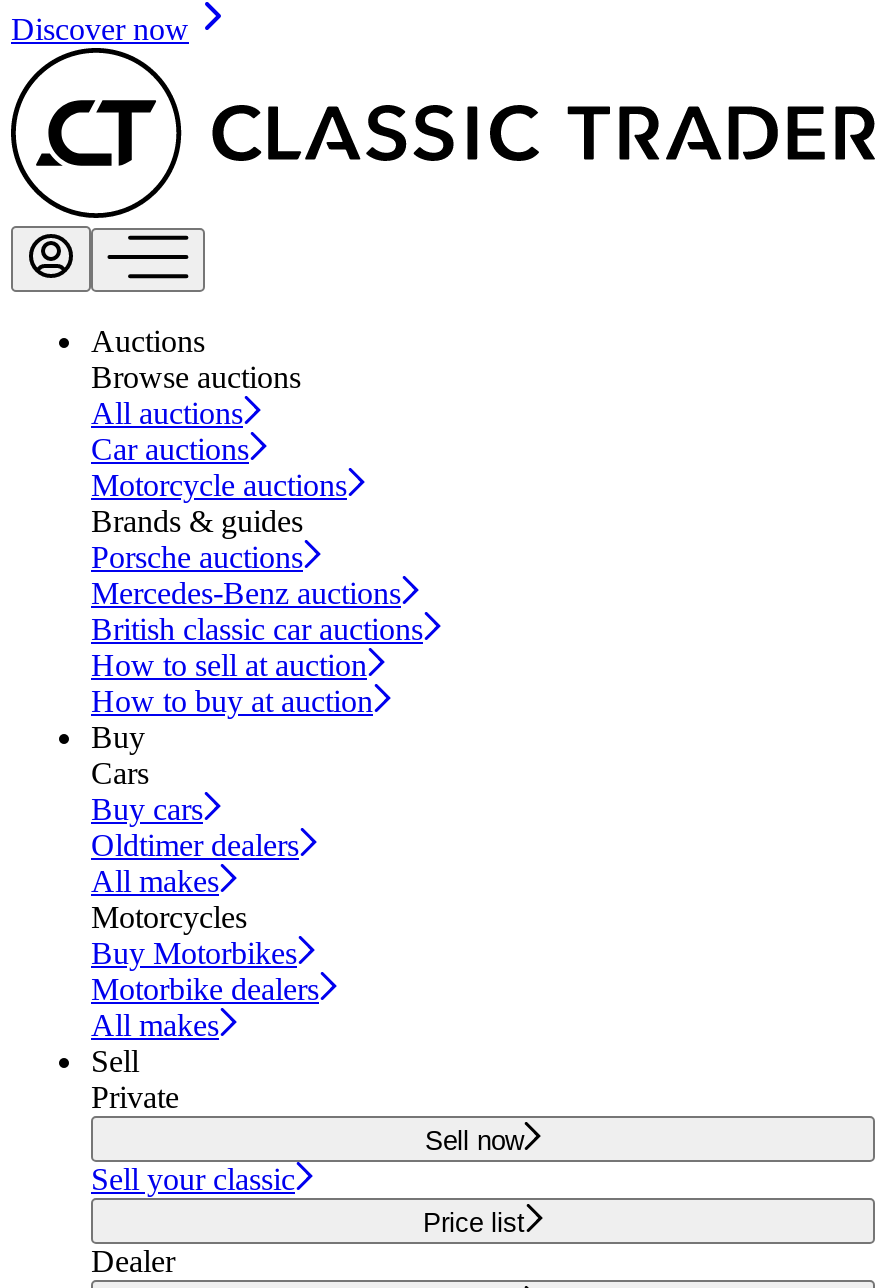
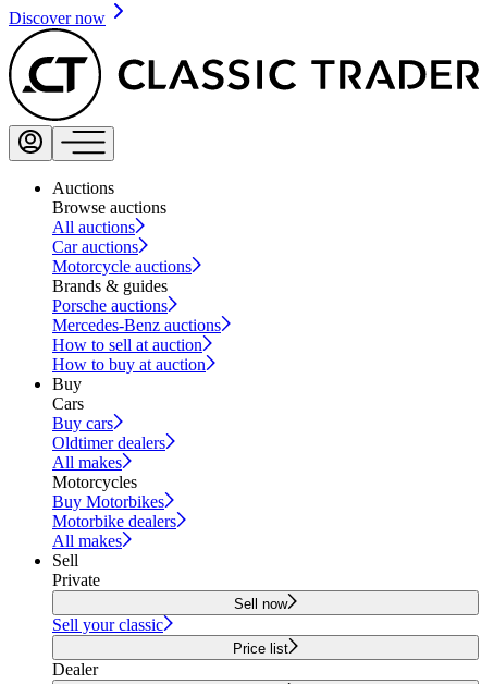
[91,612,423,646] British classic car auctions -> none

